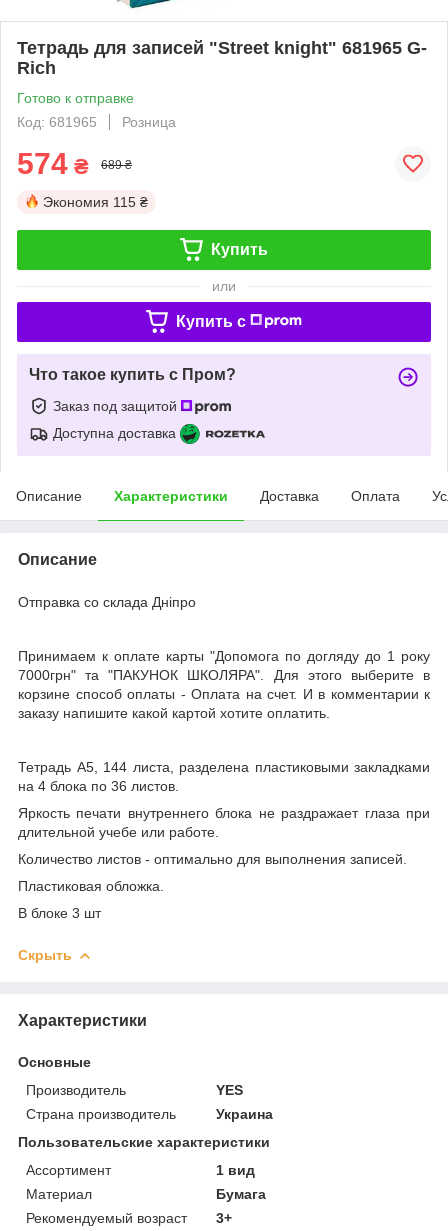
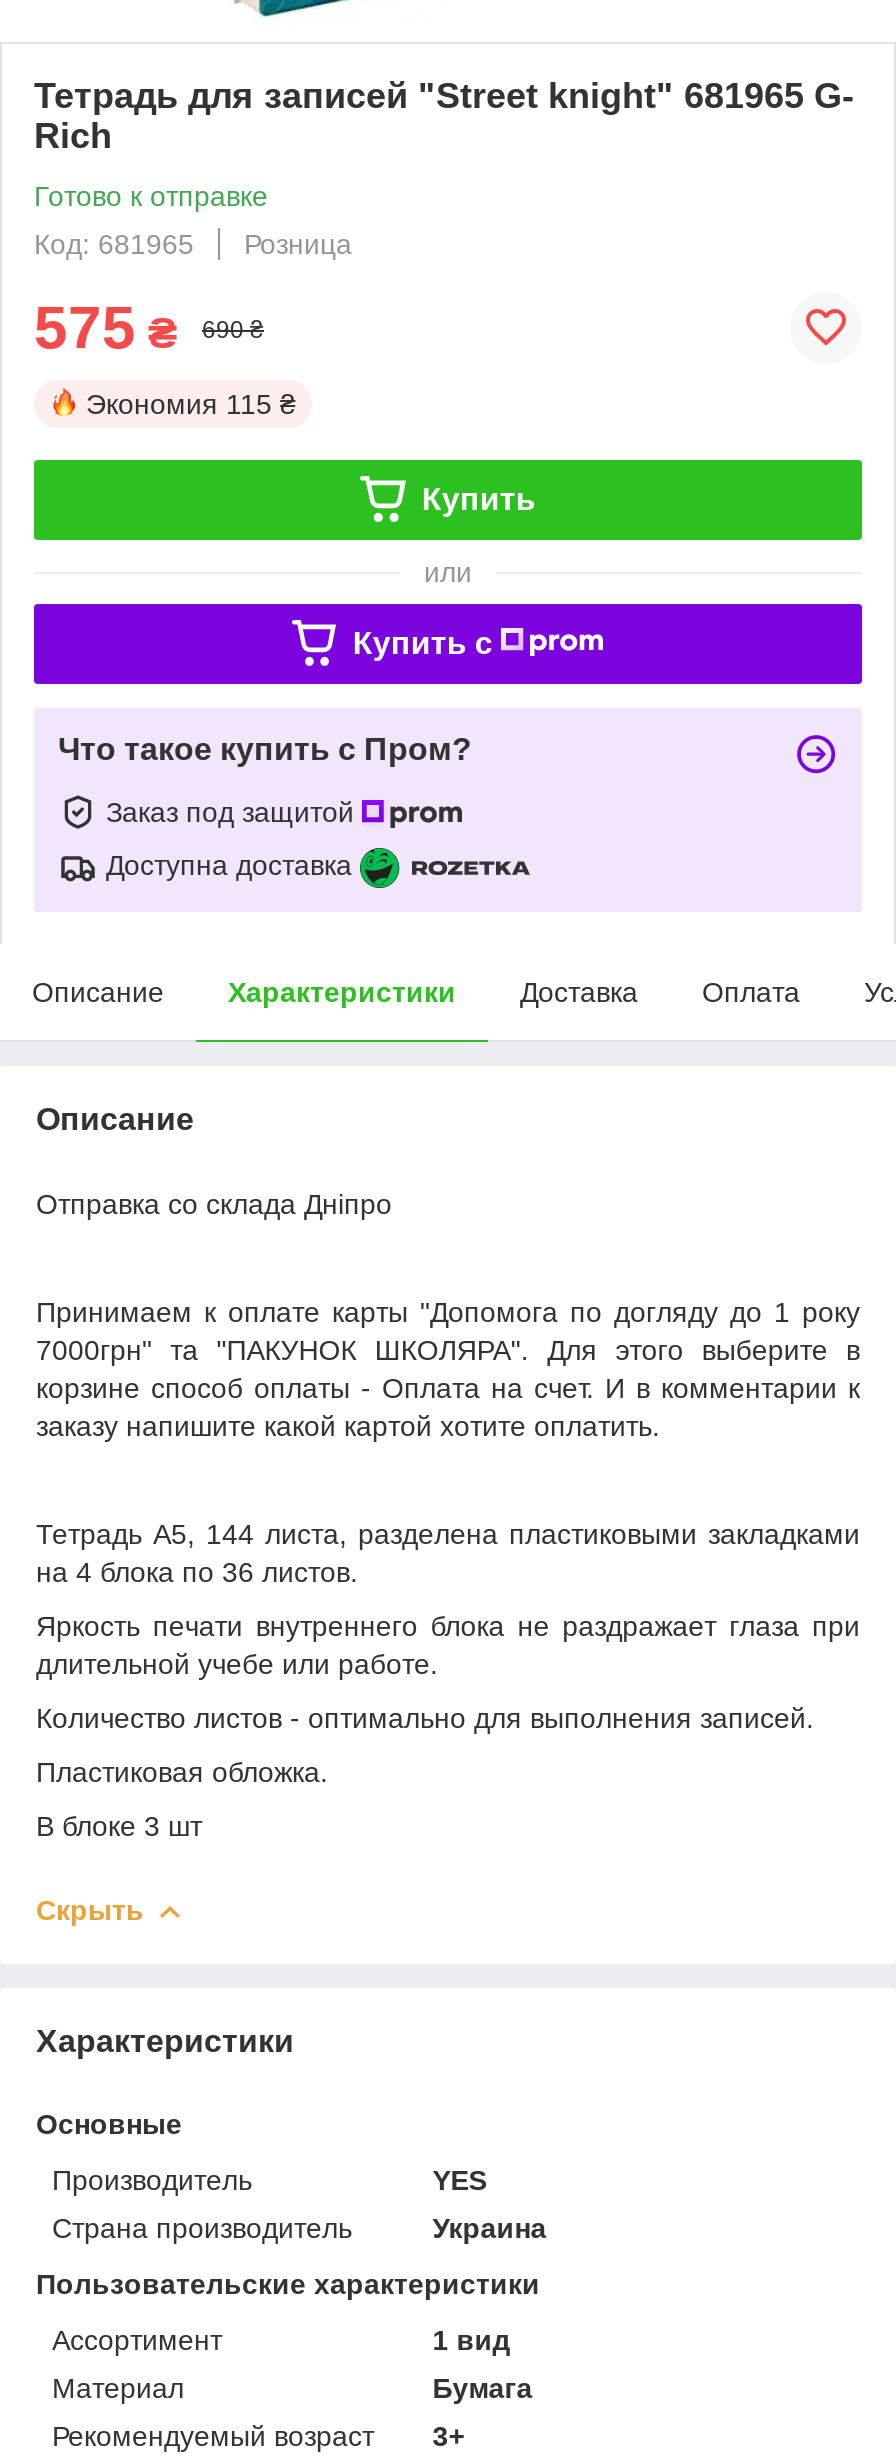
[17,147,89,180] 574 ₴ -> [34,294,178,360] 575 ₴
[101,158,132,172] 689 ₴ -> [202,316,264,344] 690 ₴

